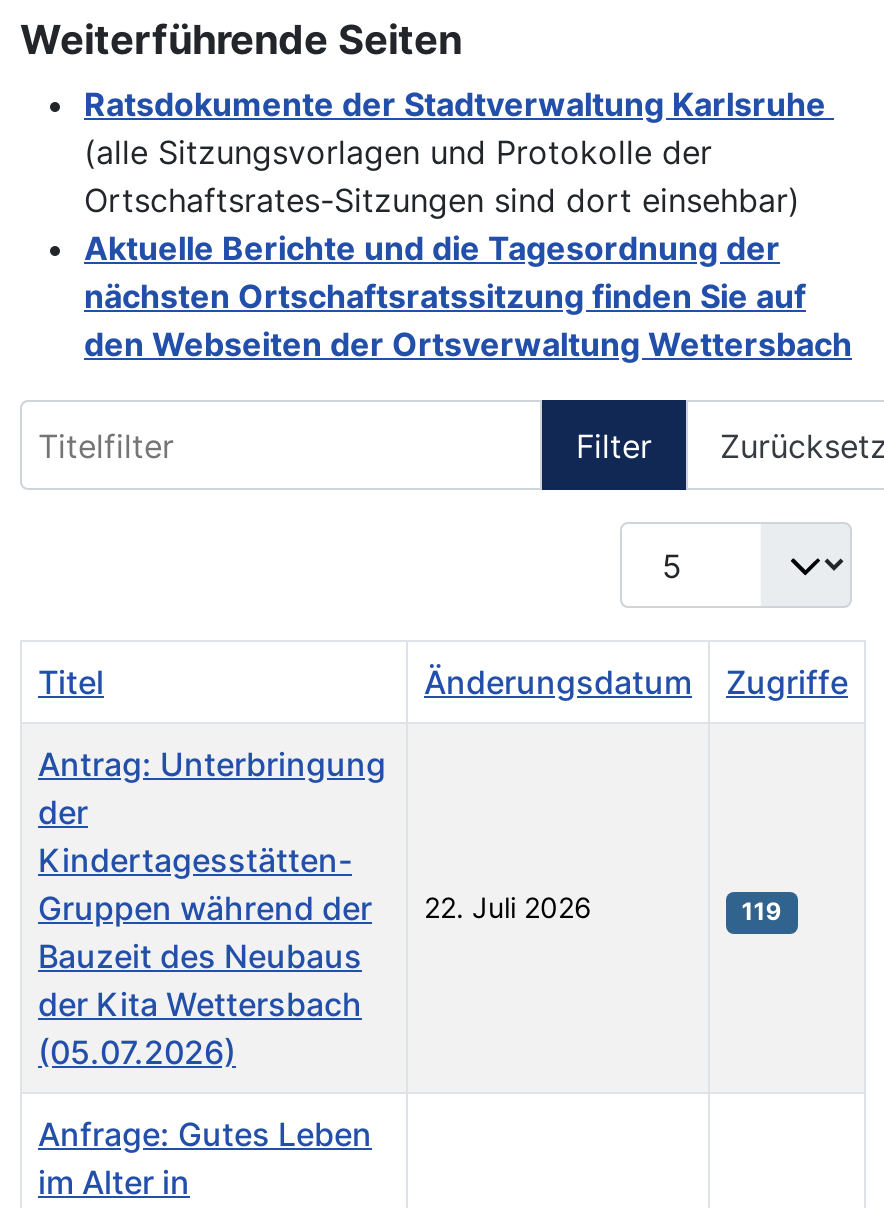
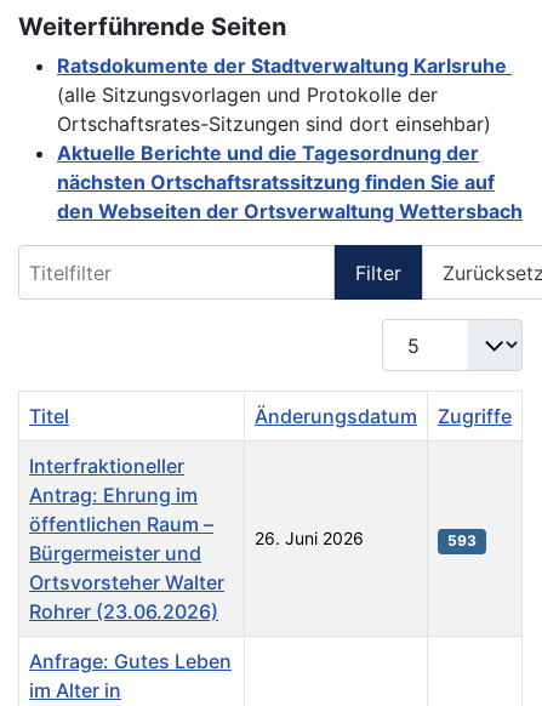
[38,745,386,1073] Antrag: Unterbringung | der | Kindertagesstätten- | Gruppen während der | Bauzeit des Neubaus | der Kita Wettersbach | (05.07.2026) -> [29,454,224,624] Interfraktioneller | Antrag: Ehrung im | öffentlichen Raum – | Bürgermeister und | Ortsvorsteher Walter | Rohrer (23.06.2026)
[424,891,782,927] 22. Juli 2026 | 119 -> [255,528,476,550] 26. Juni 2026 | 593

